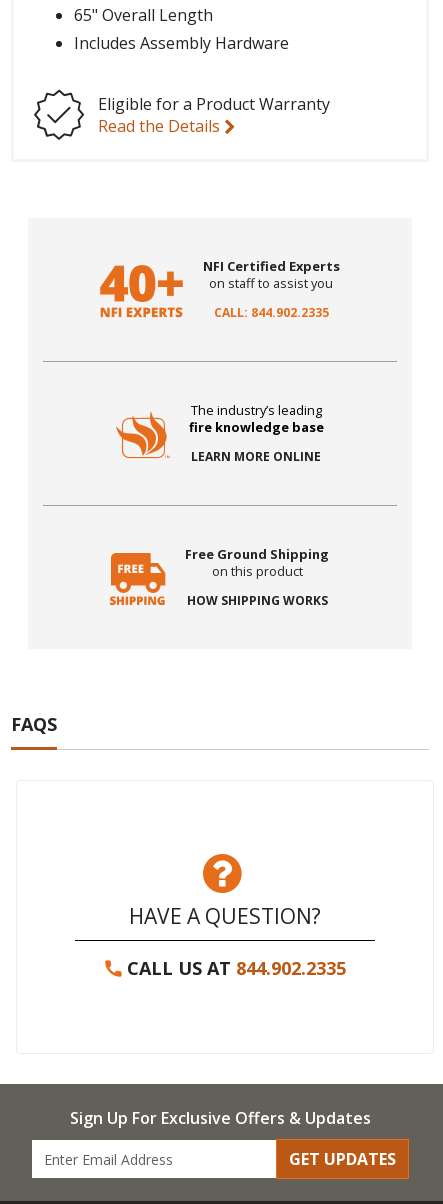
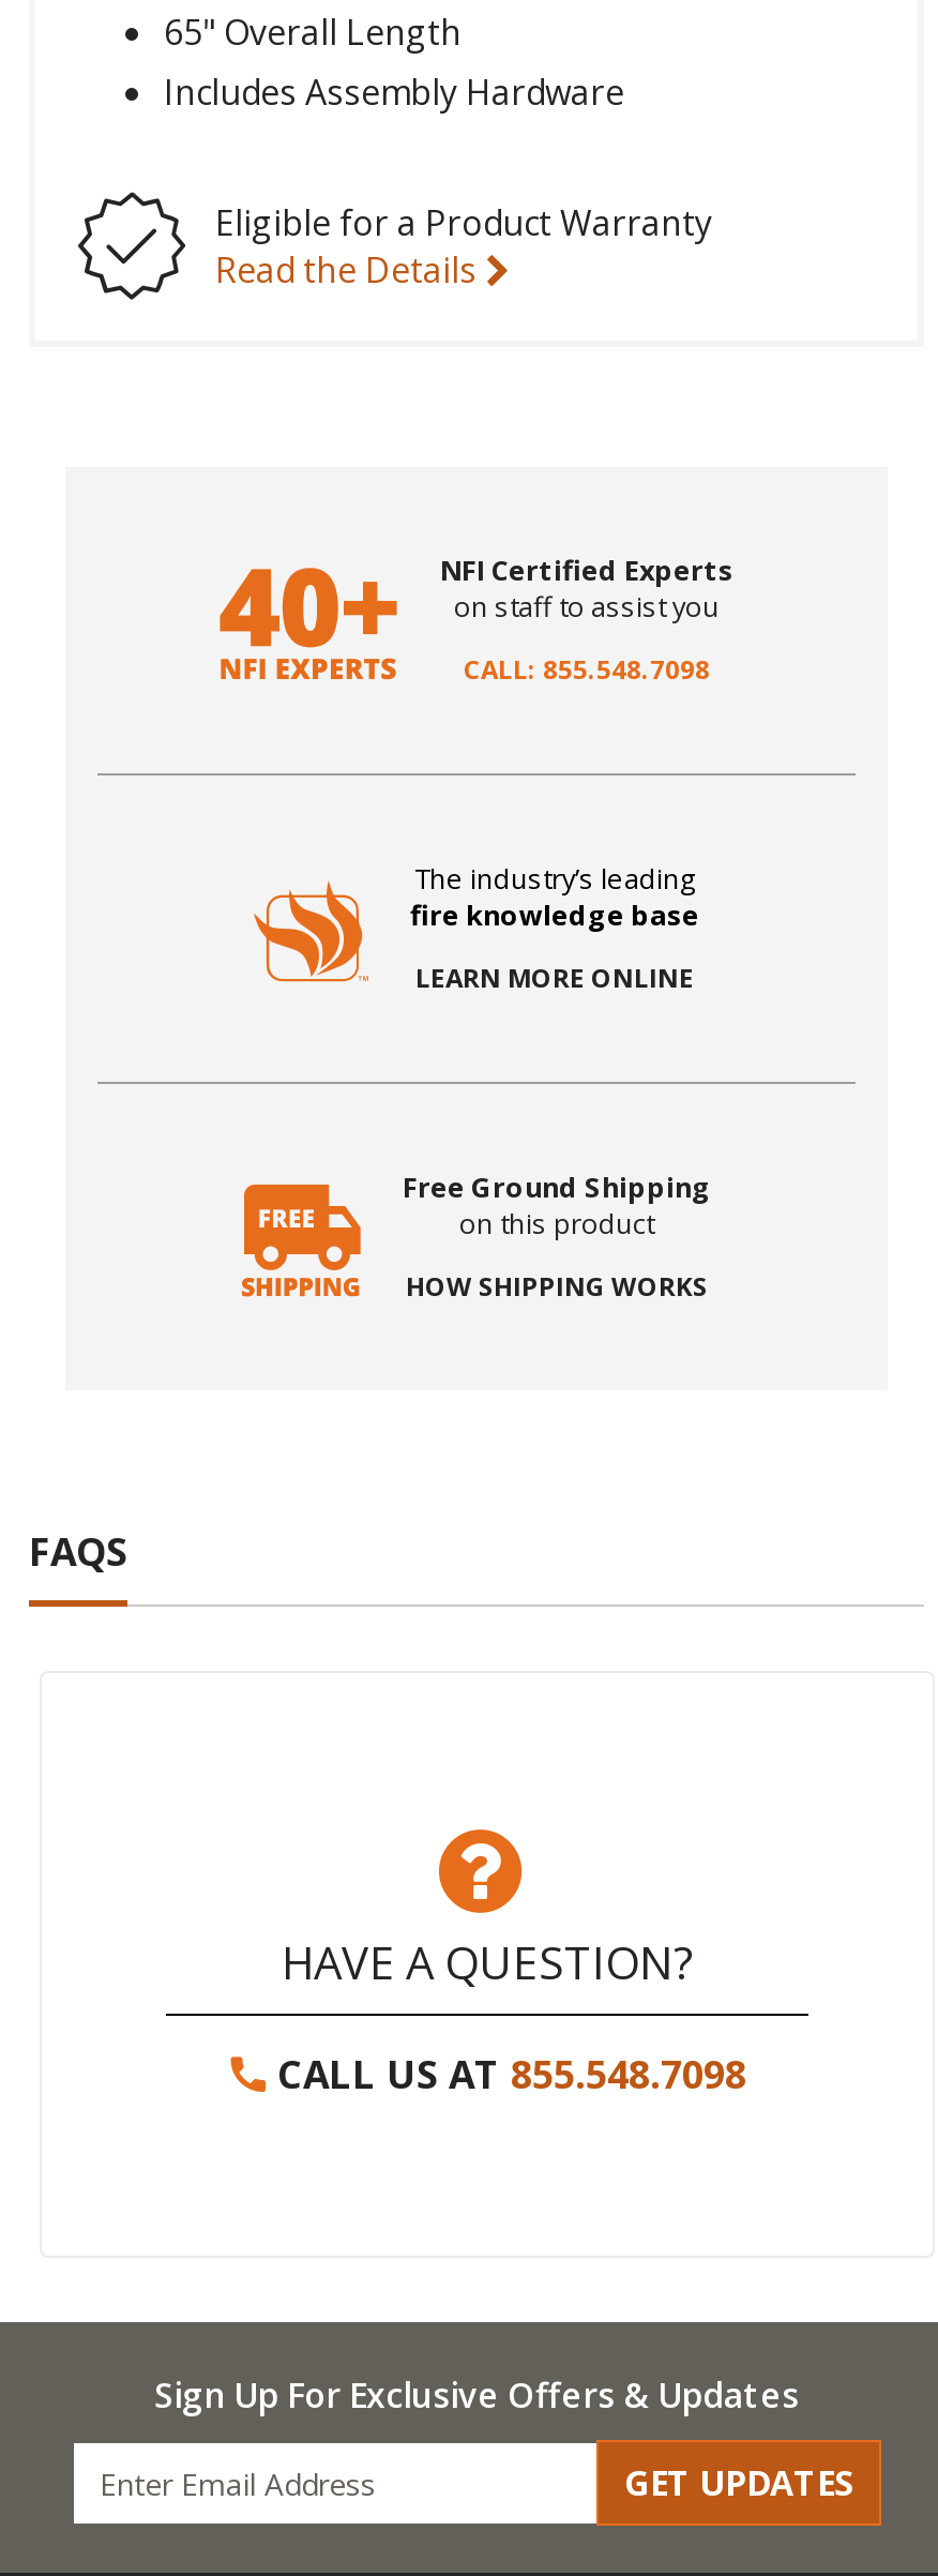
[214,304,329,321] CALL: 844.902.2335 -> [464,652,710,689] CALL: 855.548.7098
[127,956,346,980] CALL US AT 844.902.2335 -> [277,2049,746,2100] CALL US AT 855.548.7098

